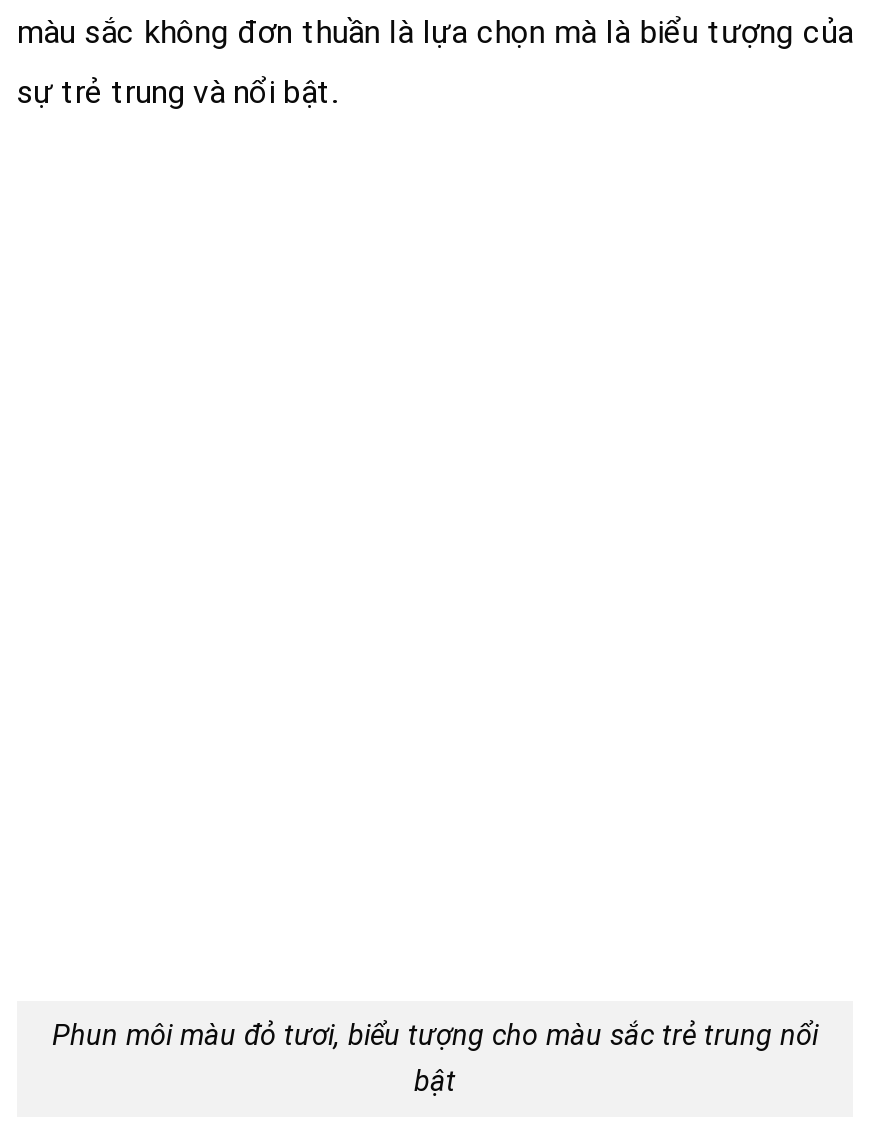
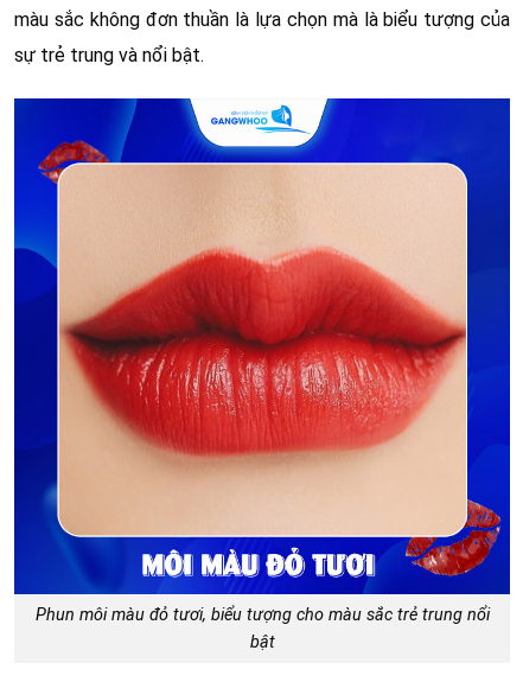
none -> [13,97,511,595] [image]

